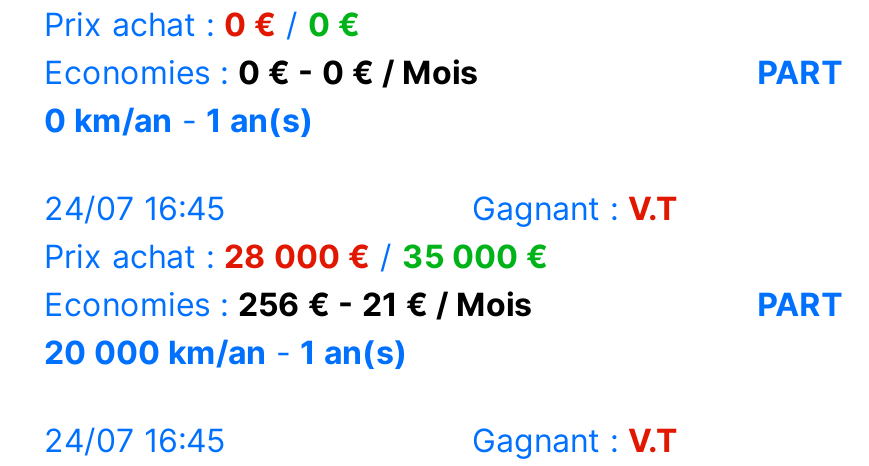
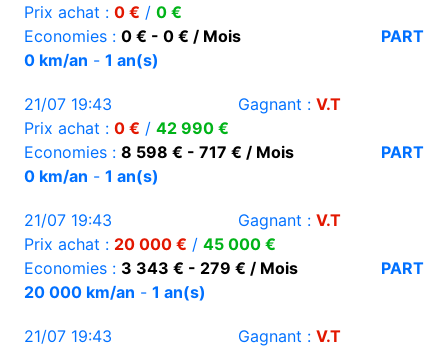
[44,189,226,229] 24/07 16:45 -> [24,94,112,114] 21/07 19:43
[44,237,548,325] Prix achat : 28 000 €/ 35 000 € | Economies : 256 € - 21 € / Mois -> [24,118,424,278] Prix achat : 0 €/ 42 990 € | Economies : 8 598 € - 717 € / Mois | PART | 0 km/an - 1 an(s) | 21/07 19:43 | Gagnant : V.T | Prix achat : 20 000 €/ 45 000 € | Economies : 3 343 € - 279 € / Mois
[44,421,226,461] 24/07 16:45 -> [24,326,112,346] 21/07 19:43

